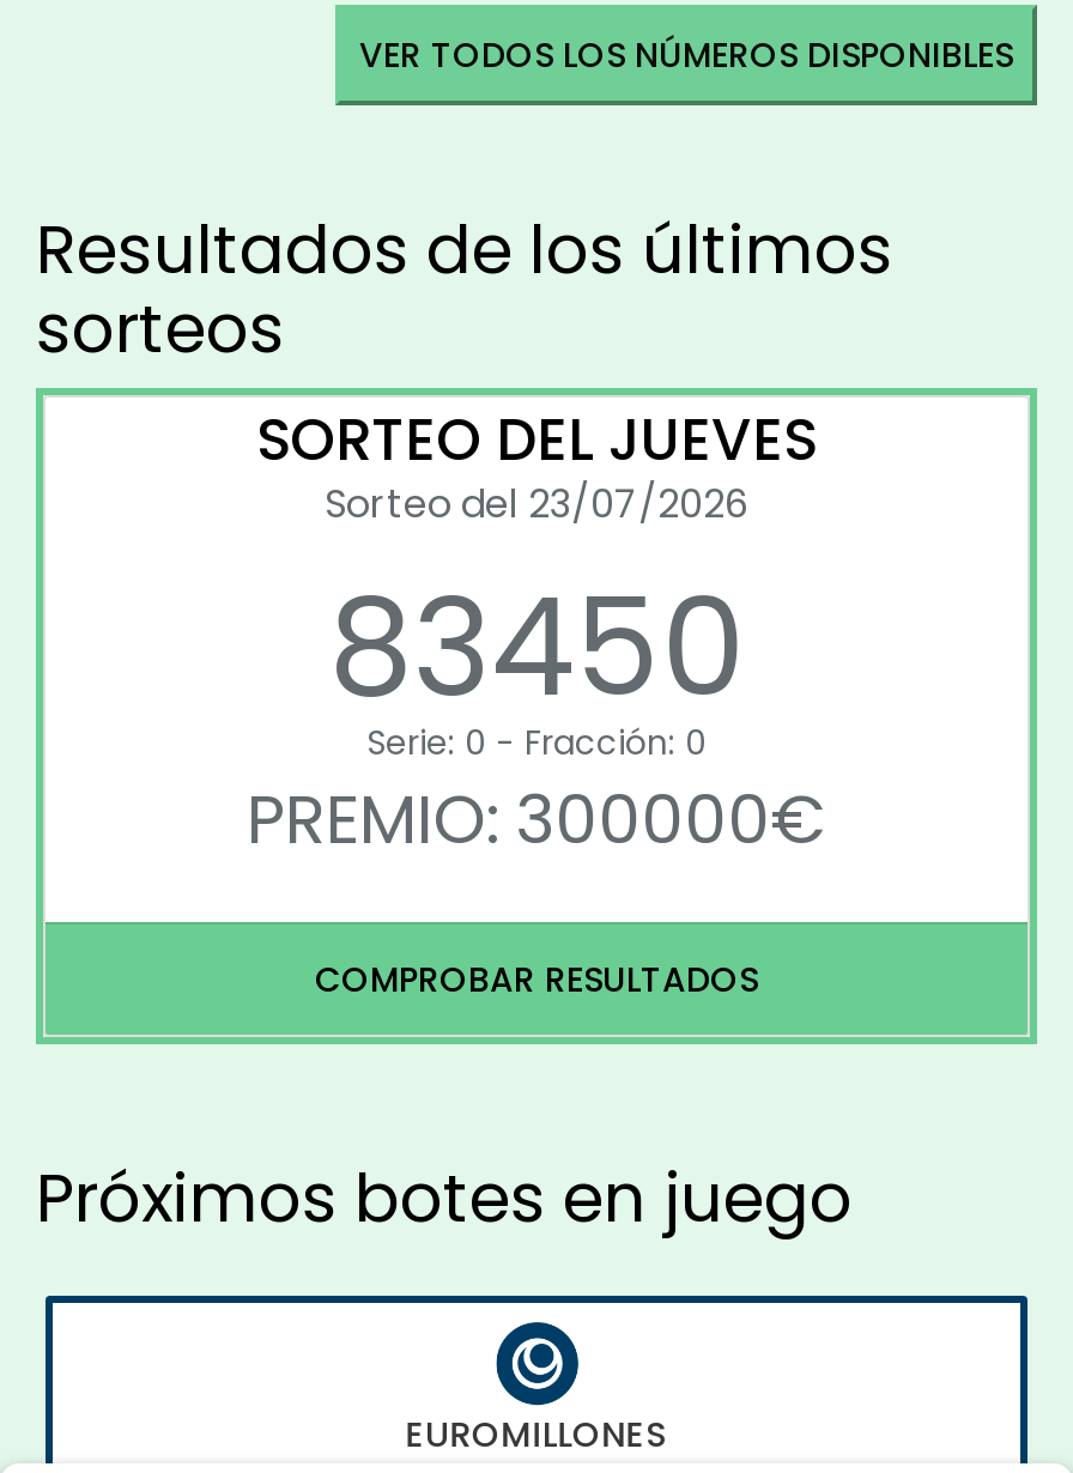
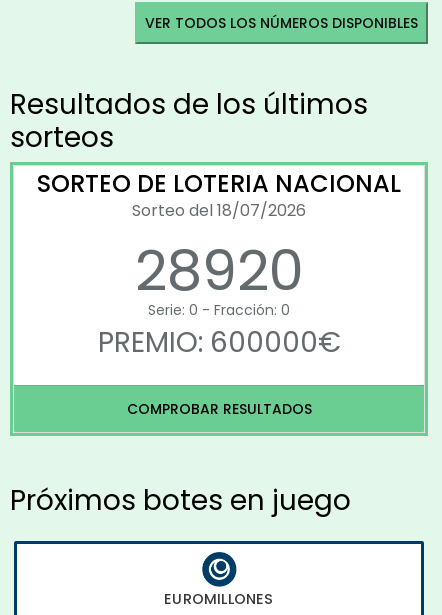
[256,400,817,743] SORTEO DEL JUEVES | Sorteo del 23/07/2026 | 83450 -> [37,167,401,310] SORTEO DE LOTERIA NACIONAL | Sorteo del 18/07/2026 | 28920
[247,774,826,868] PREMIO: 300000€ -> [97,323,340,362] PREMIO: 600000€

